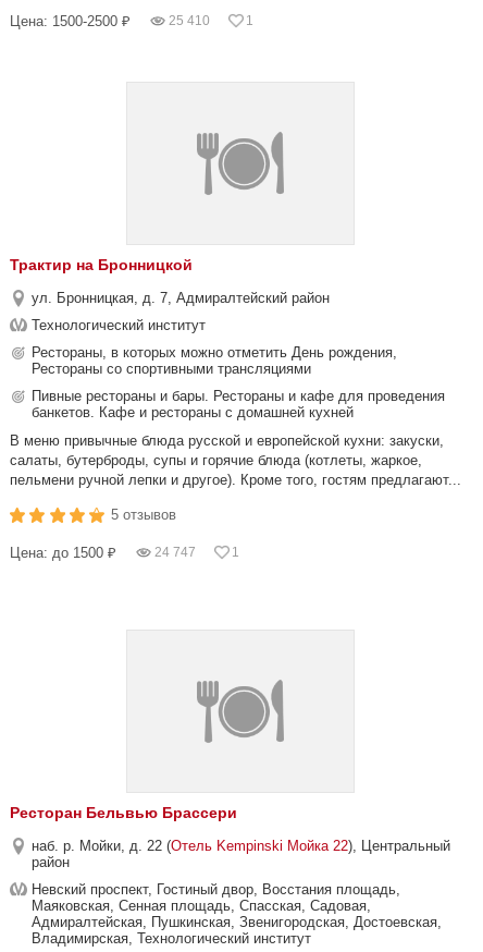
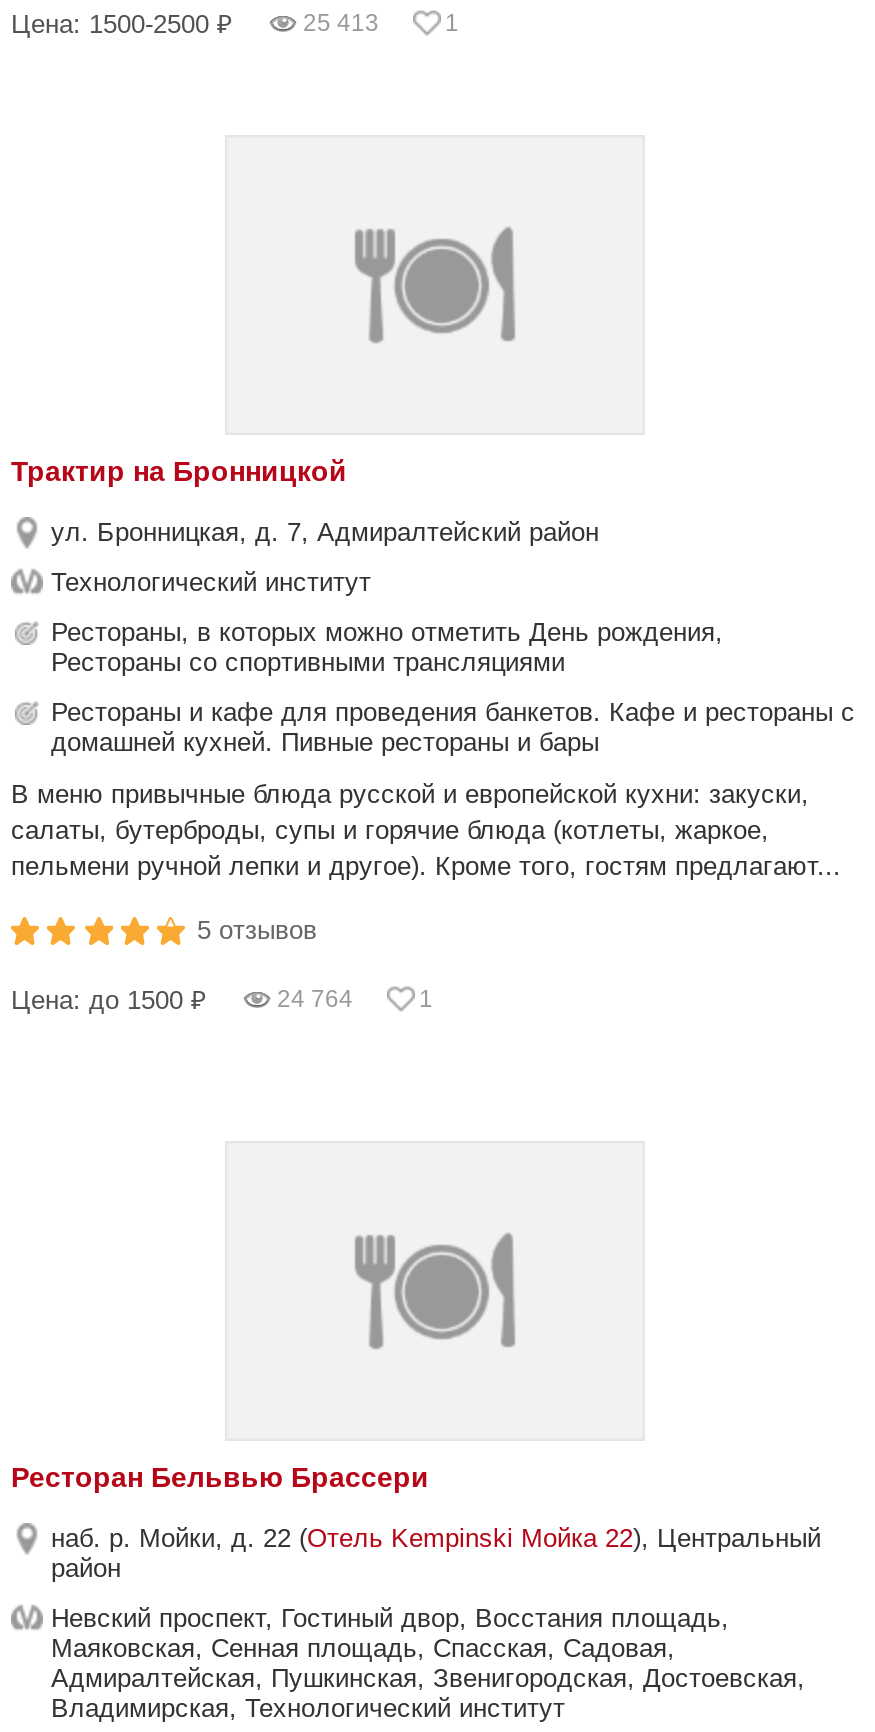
[169,13,210,28] 25 410 -> [303,9,379,37] 25 413
[32,388,445,420] Пивные рестораны и бары. Рестораны и кафе для проведения | банкетов. Кафе и рестораны с домашней кухней -> [51,697,855,757] Рестораны и кафе для проведения банкетов. Кафе и рестораны с | домашней кухней. Пивные рестораны и бары
[154,545,196,560] 24 747 -> [277,985,353,1013] 24 764

